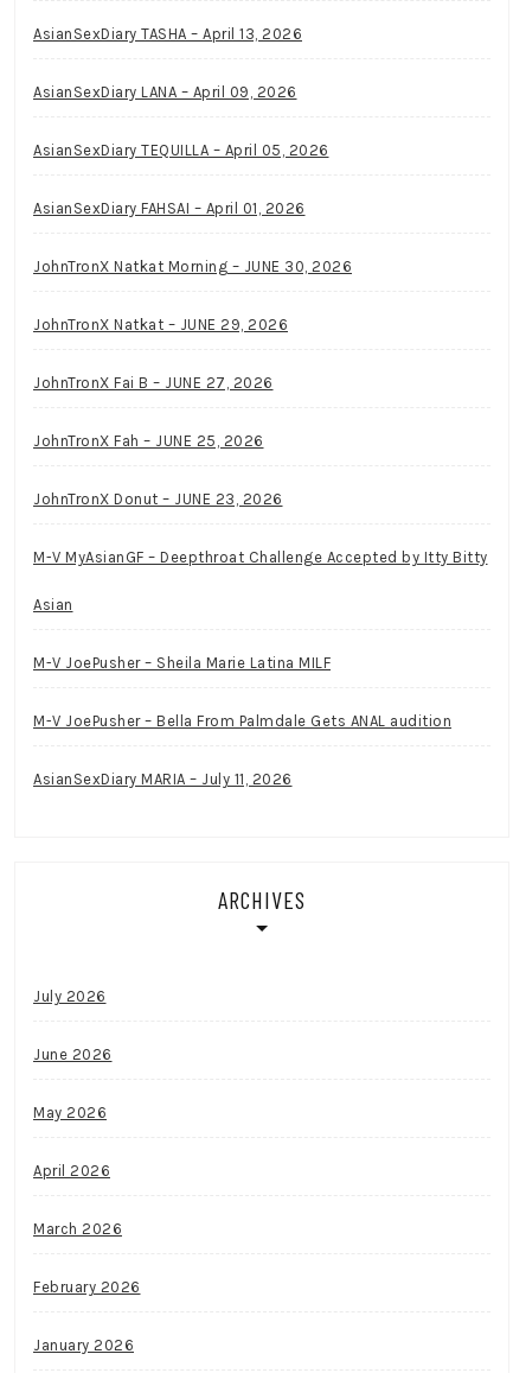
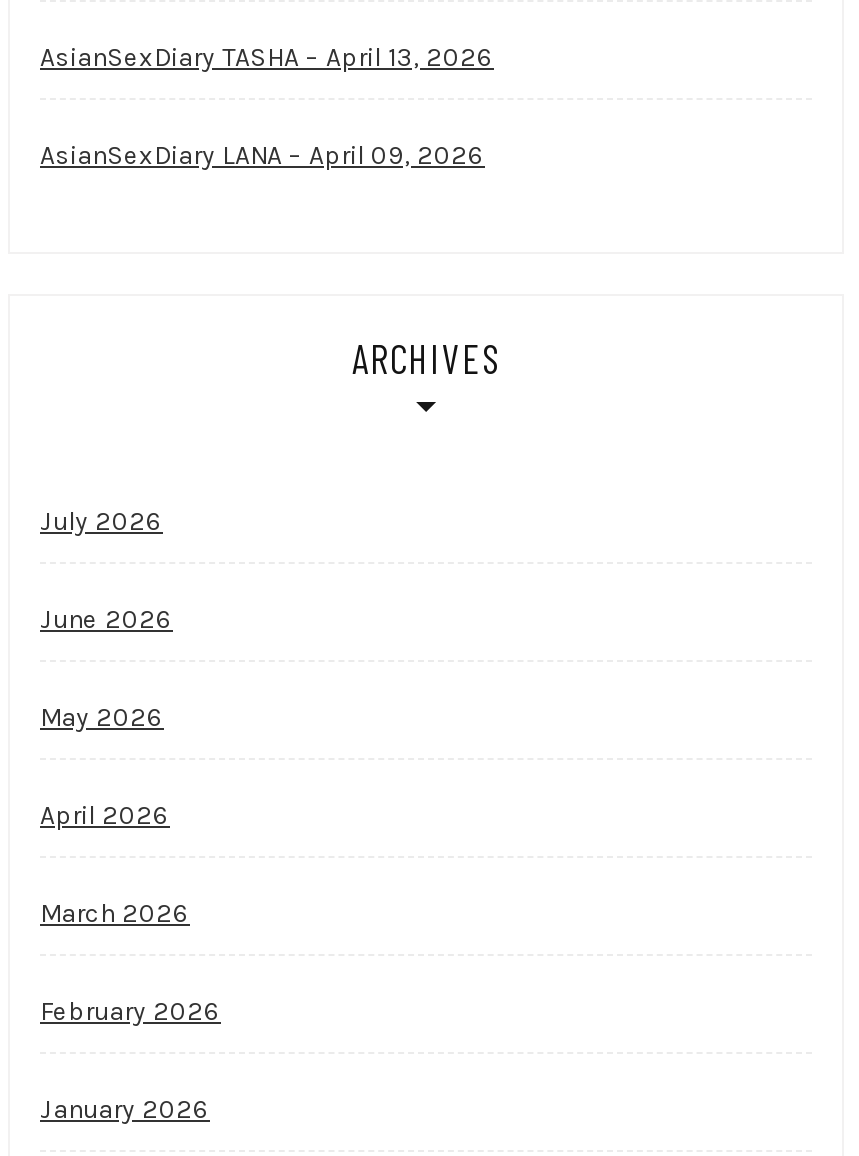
[33,141,488,787] AsianSexDiary TEQUILLA – April 05, 2026 | AsianSexDiary FAHSAI – April 01, 2026 | JohnTronX Natkat Morning – JUNE 30, 2026 | JohnTronX Natkat – JUNE 29, 2026 | JohnTronX Fai B – JUNE 27, 2026 | JohnTronX Fah – JUNE 25, 2026 | JohnTronX Donut – JUNE 23, 2026 | M-V MyAsianGF – Deepthroat Challenge Accepted by Itty Bitty | Asian | M-V JoePusher – Sheila Marie Latina MILF | M-V JoePusher – Bella From Palmdale Gets ANAL audition | AsianSexDiary MARIA – July 11, 2026 -> none

